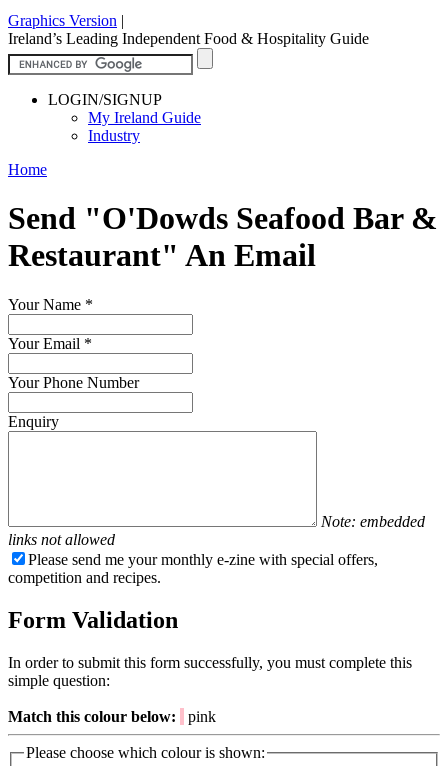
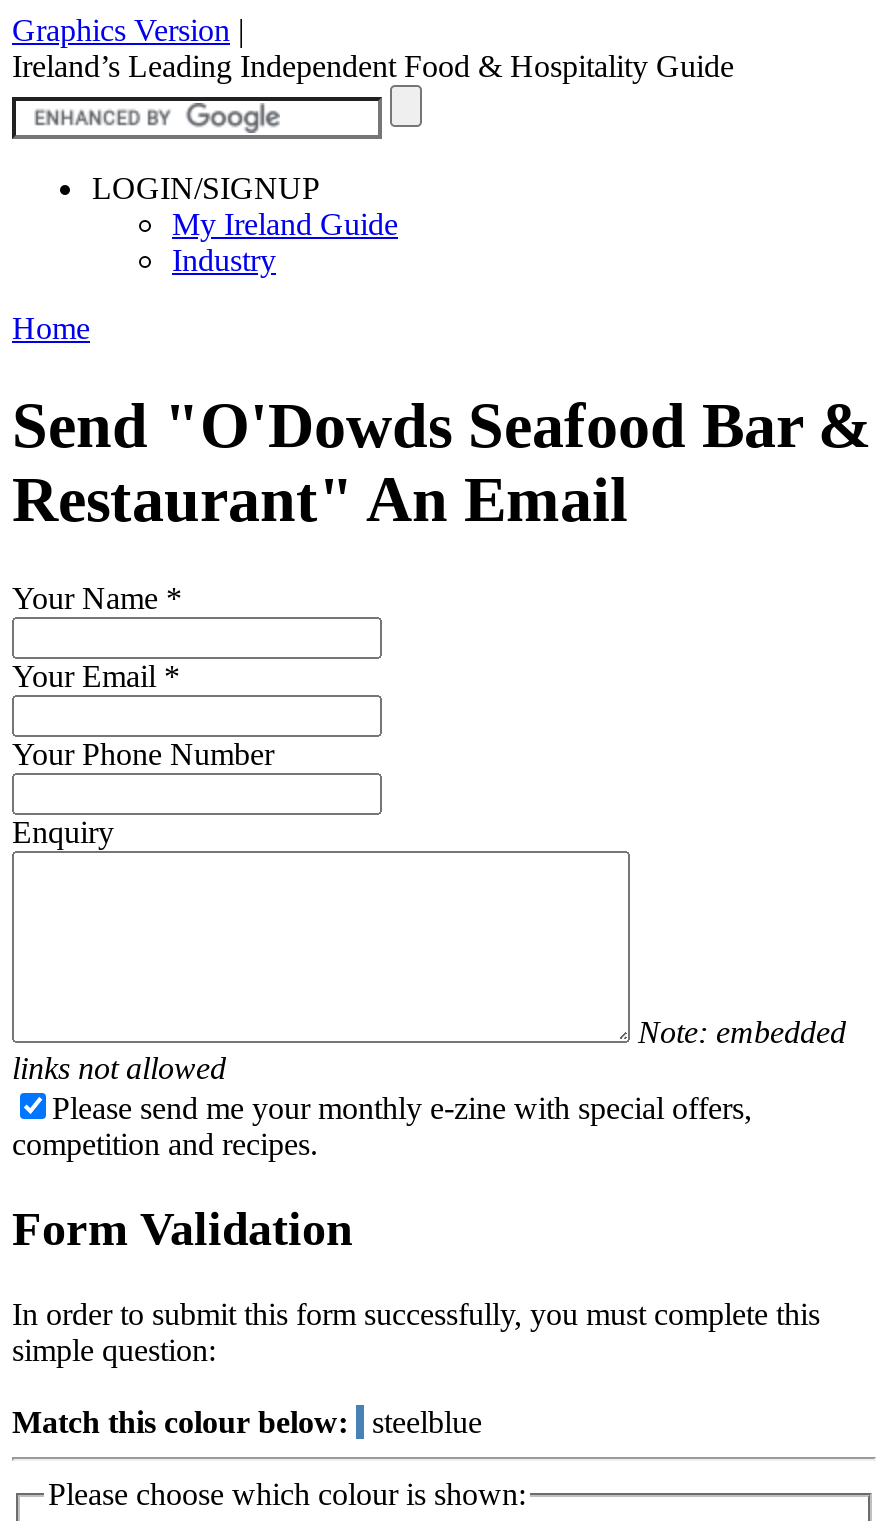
[8,708,216,725] Match this colour below: pink -> [12,1404,482,1438] Match this colour below: steelblue

